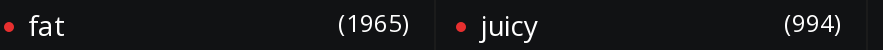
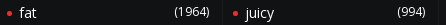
[338,5,408,39] (1965) -> [174,3,209,20] (1964)

